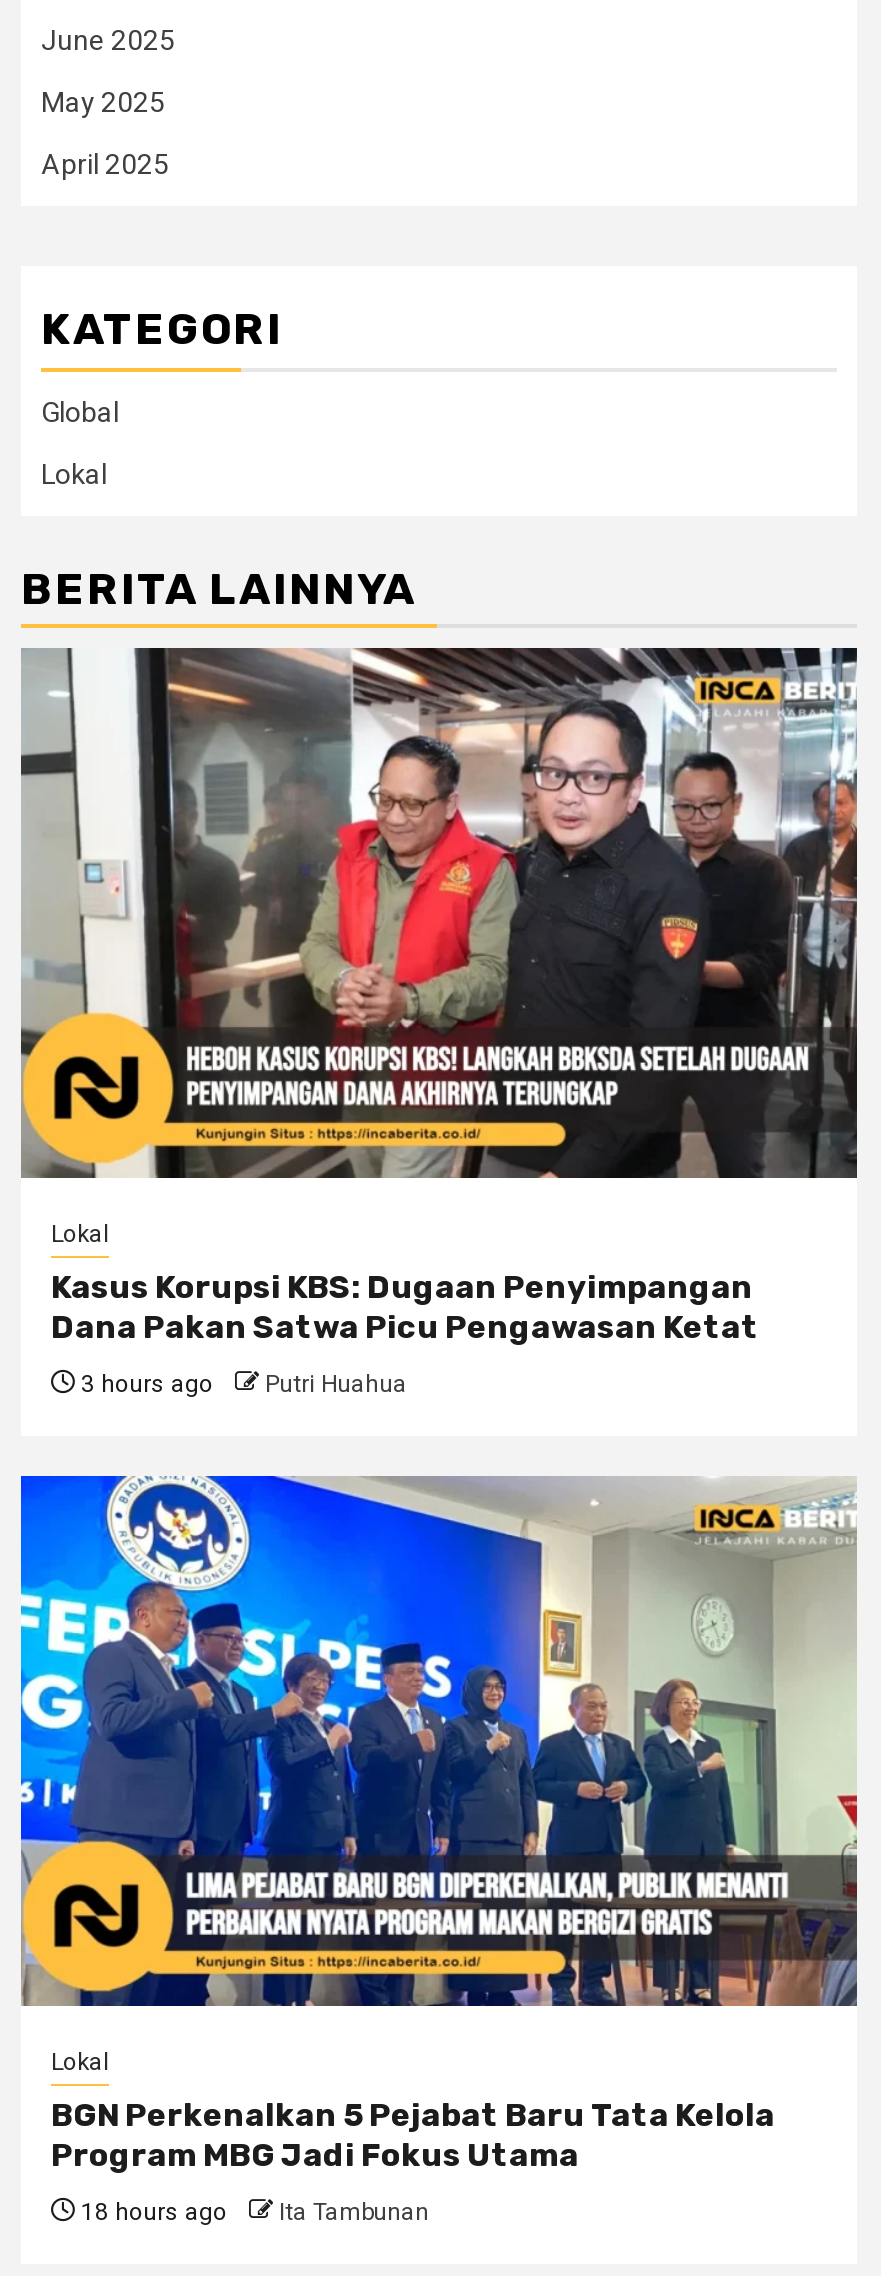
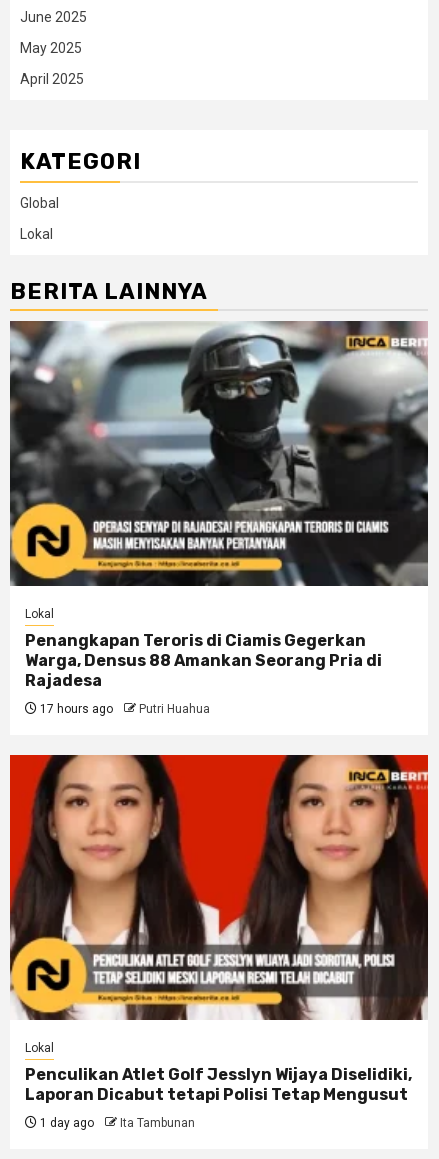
[21,646,859,1180] [image] -> [9,320,428,587] [image]
[51,1268,759,1346] Kasus Korupsi KBS: Dugaan Penyimpangan | Dana Pakan Satwa Picu Pengawasan Ketat -> [25,631,382,690] Penangkapan Teroris di Ciamis Gegerkan | Warga, Densus 88 Amankan Seorang Pria di | Rajadesa
[75,1370,407,1398] 3 hours ago Putri Huahua -> [37,702,210,716] 17 hours ago Putri Huahua
[19,1474,859,2008] [image] -> [9,754,429,1021] [image]
[51,2096,775,2174] BGN Perkenalkan 5 Pejabat Baru Tata Kelola | Program MBG Jadi Fokus Utama -> [25,1065,412,1104] Penculikan Atlet Golf Jesslyn Wijaya Diselidiki, | Laporan Dicabut tetapi Polisi Tetap Mengusut
[75,2198,429,2226] 18 hours ago Ita Tambunan -> [37,1116,195,1130] 1 day ago Ita Tambunan

